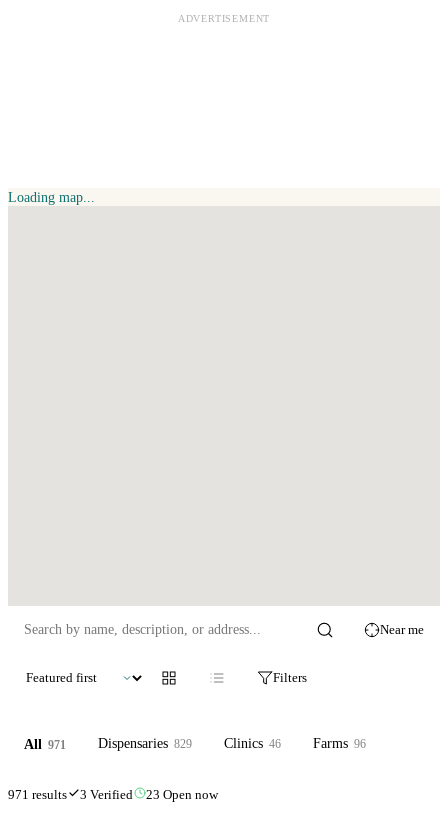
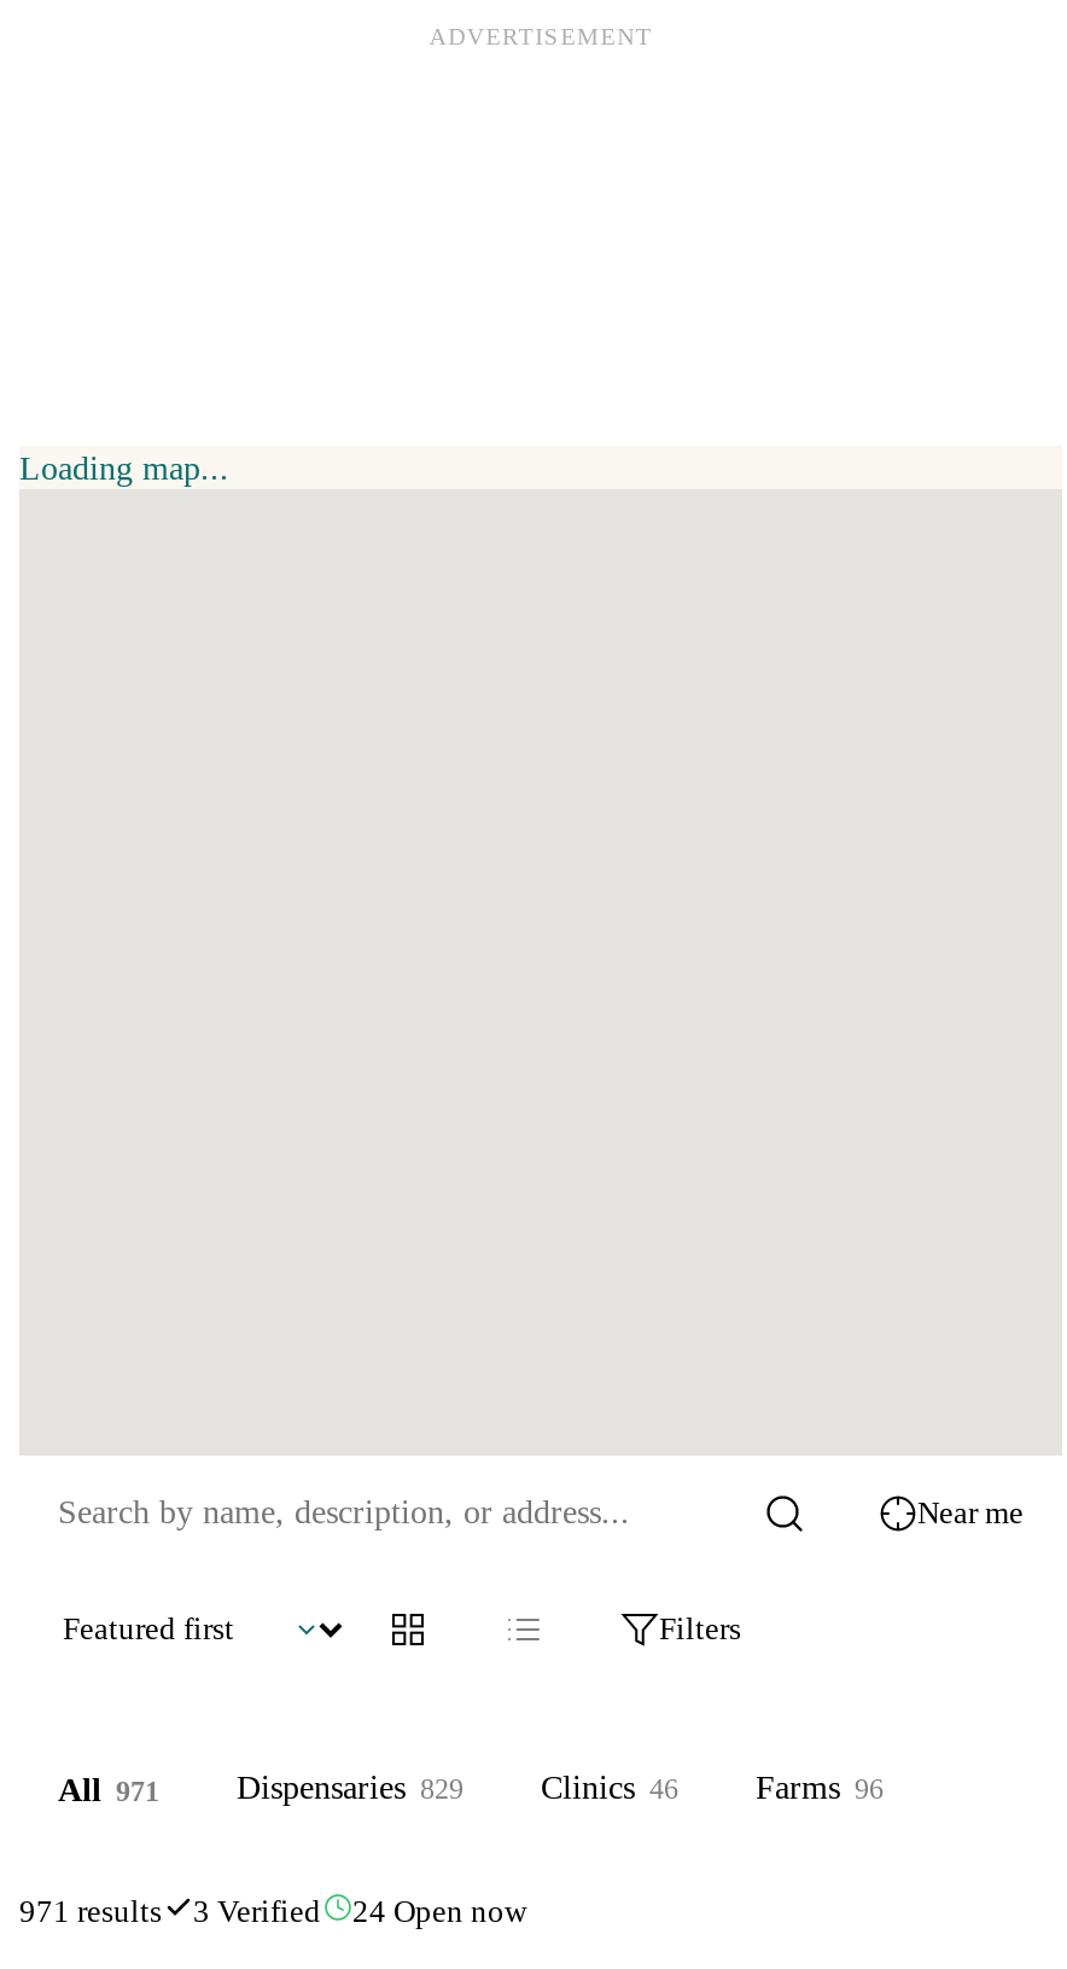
[8,787,218,802] 971 results 3 Verified 23 Open now -> [19,1894,526,1930] 971 results 3 Verified 24 Open now

